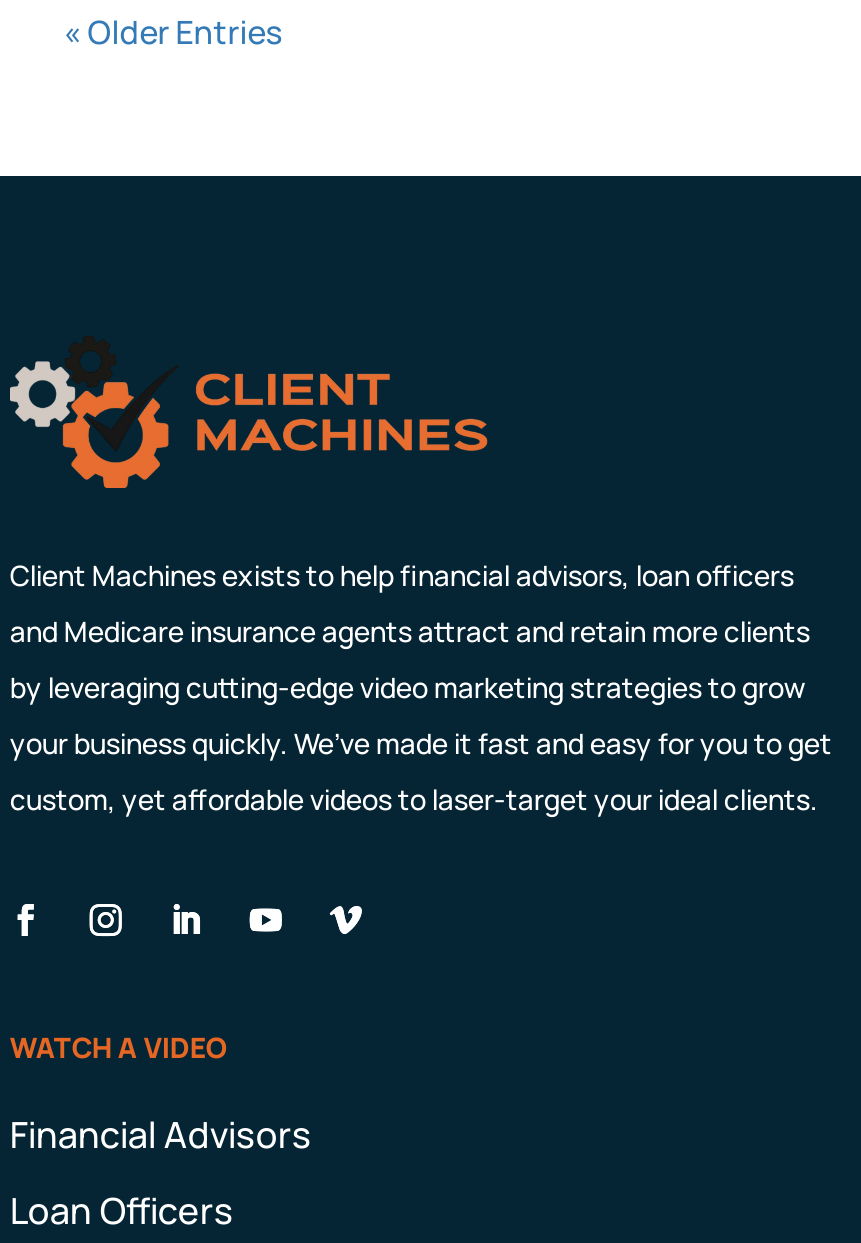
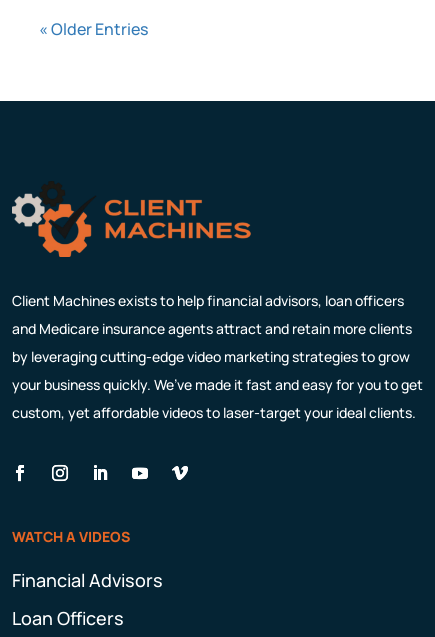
[10,1028,228,1066] WATCH A VIDEO -> [12,527,130,546] WATCH A VIDEOS

